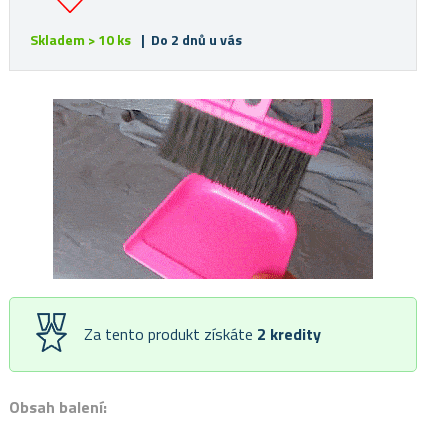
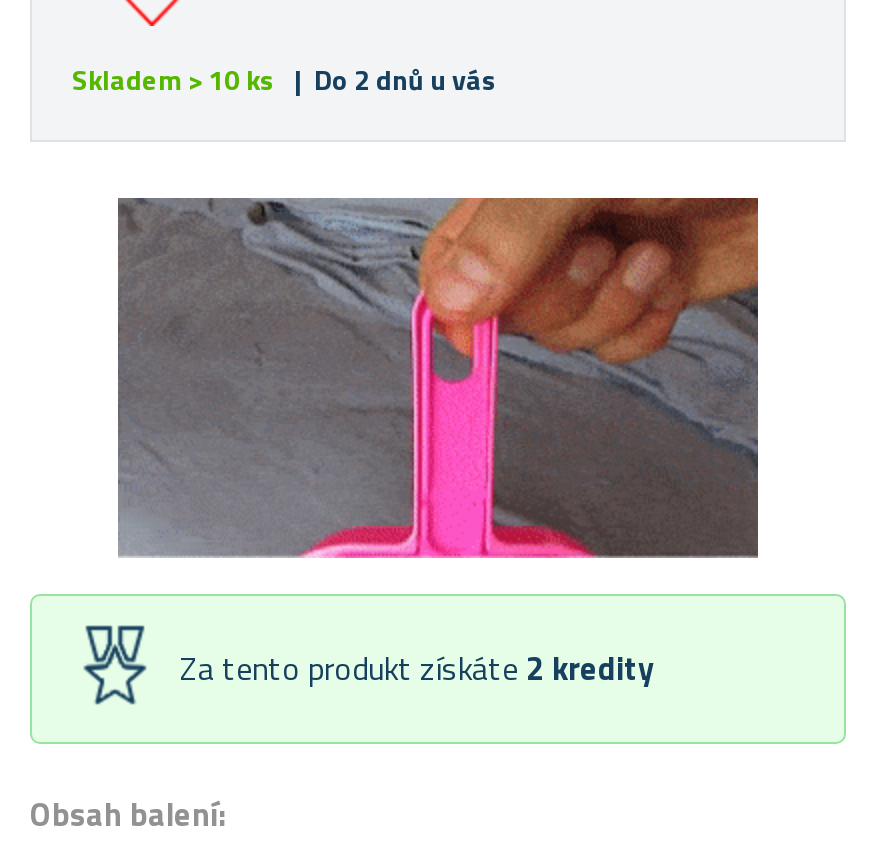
[56,98,374,280] [image] -> [122,196,758,560] [image]

